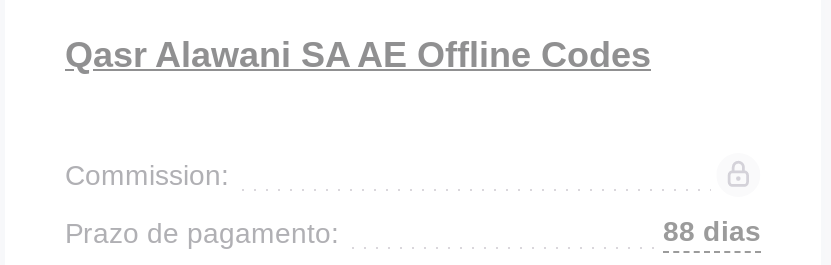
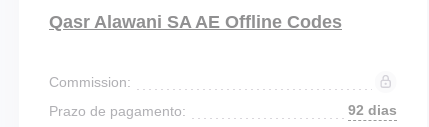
[663,215,761,247] 88 dias -> [348,102,397,118] 92 dias

